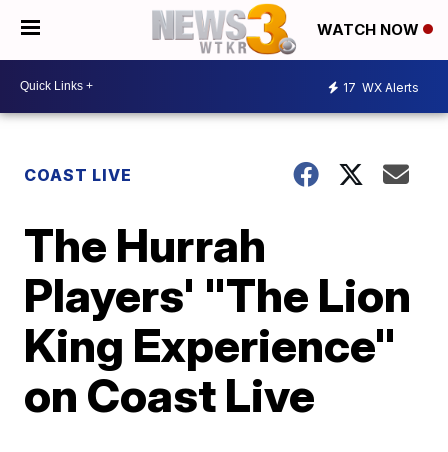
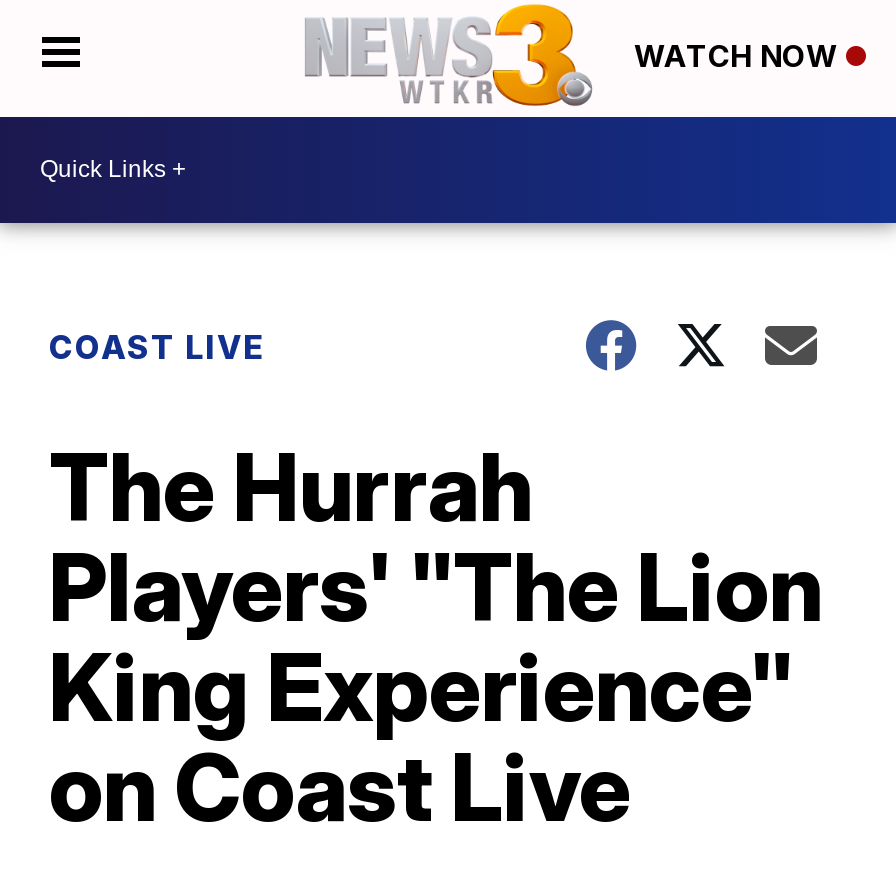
[343,80,419,95] 17 WX Alerts -> none

